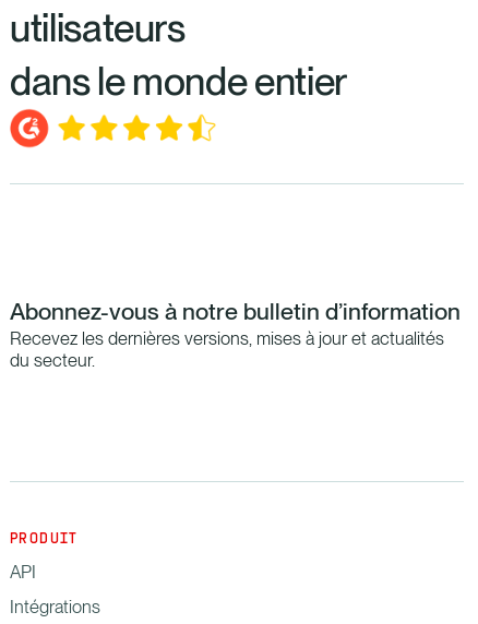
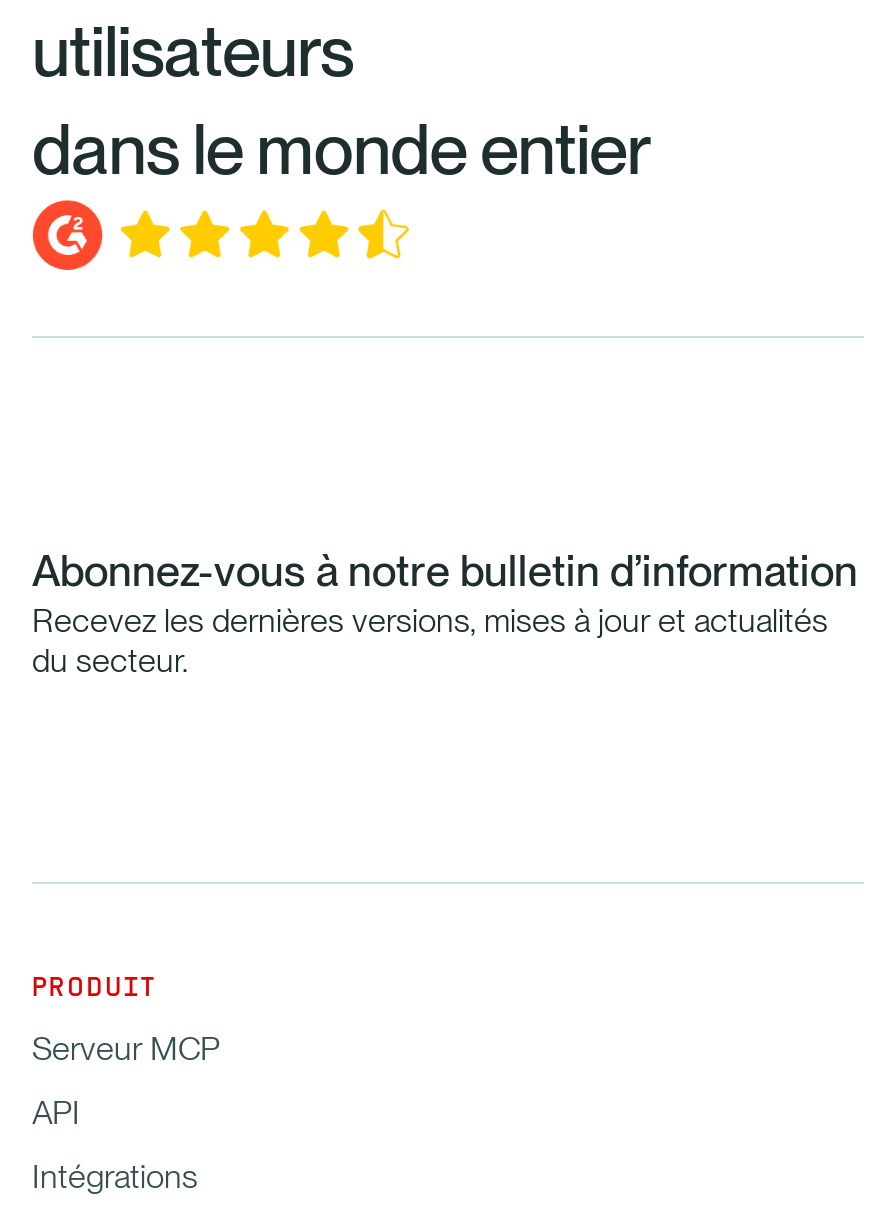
none -> [32,1028,220,1068] Serveur MCP

